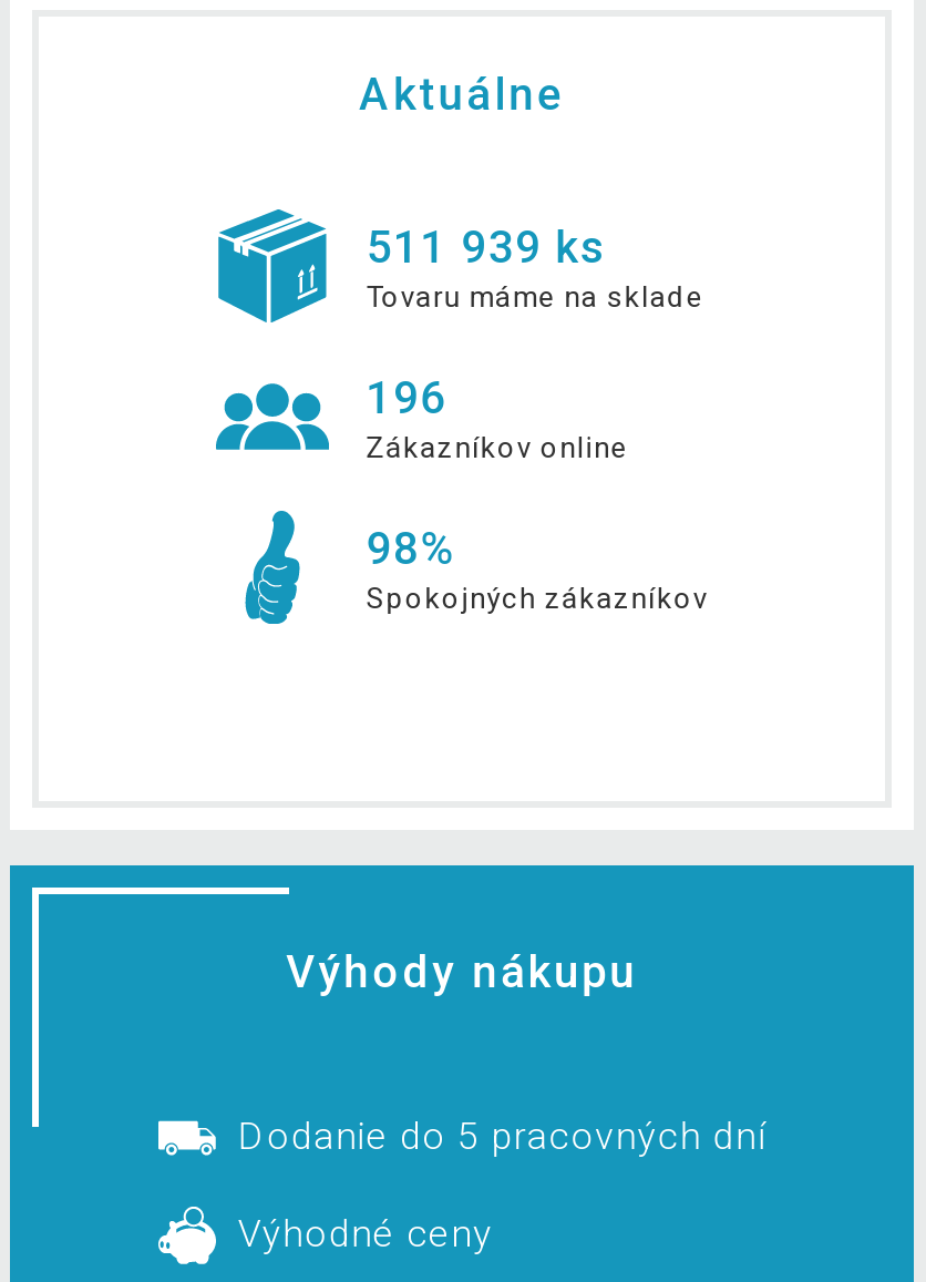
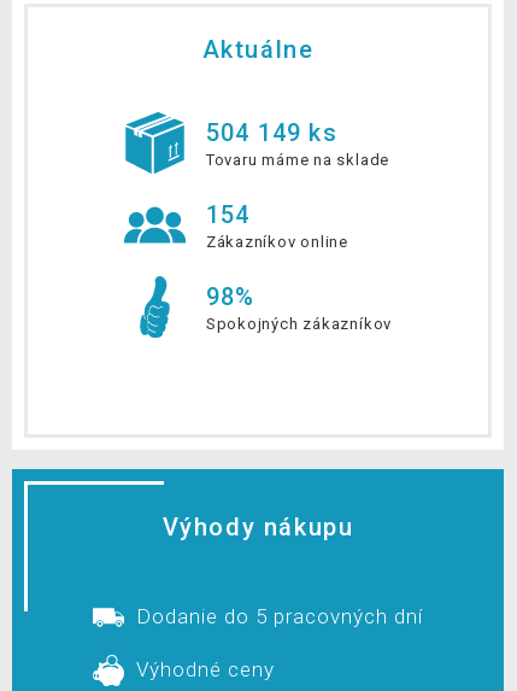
[366,220,608,273] 511 939 ks -> [206,118,337,147] 504 149 ks
[366,370,447,423] 196 -> [206,200,250,229] 154

